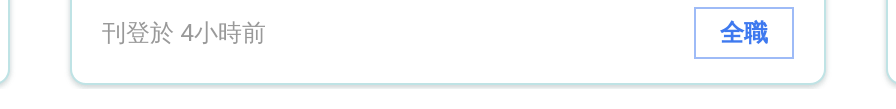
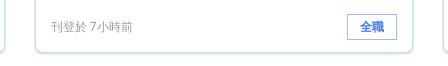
[102,18,266,46] 刊登於 4小時前 -> [51,19,133,33] 刊登於 7小時前

